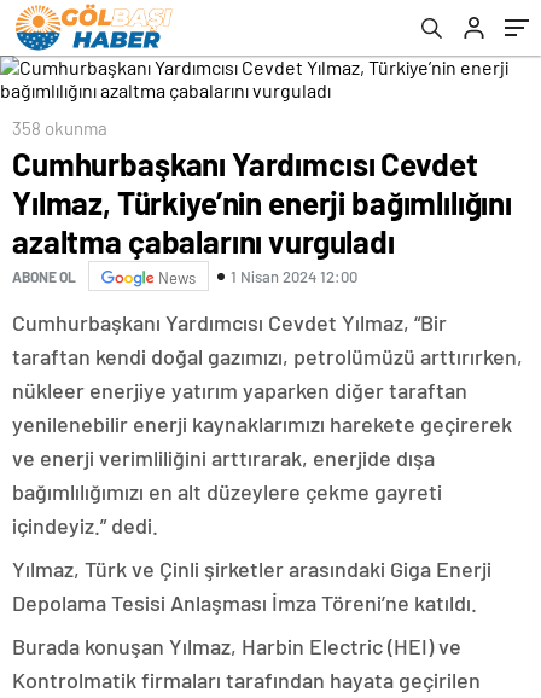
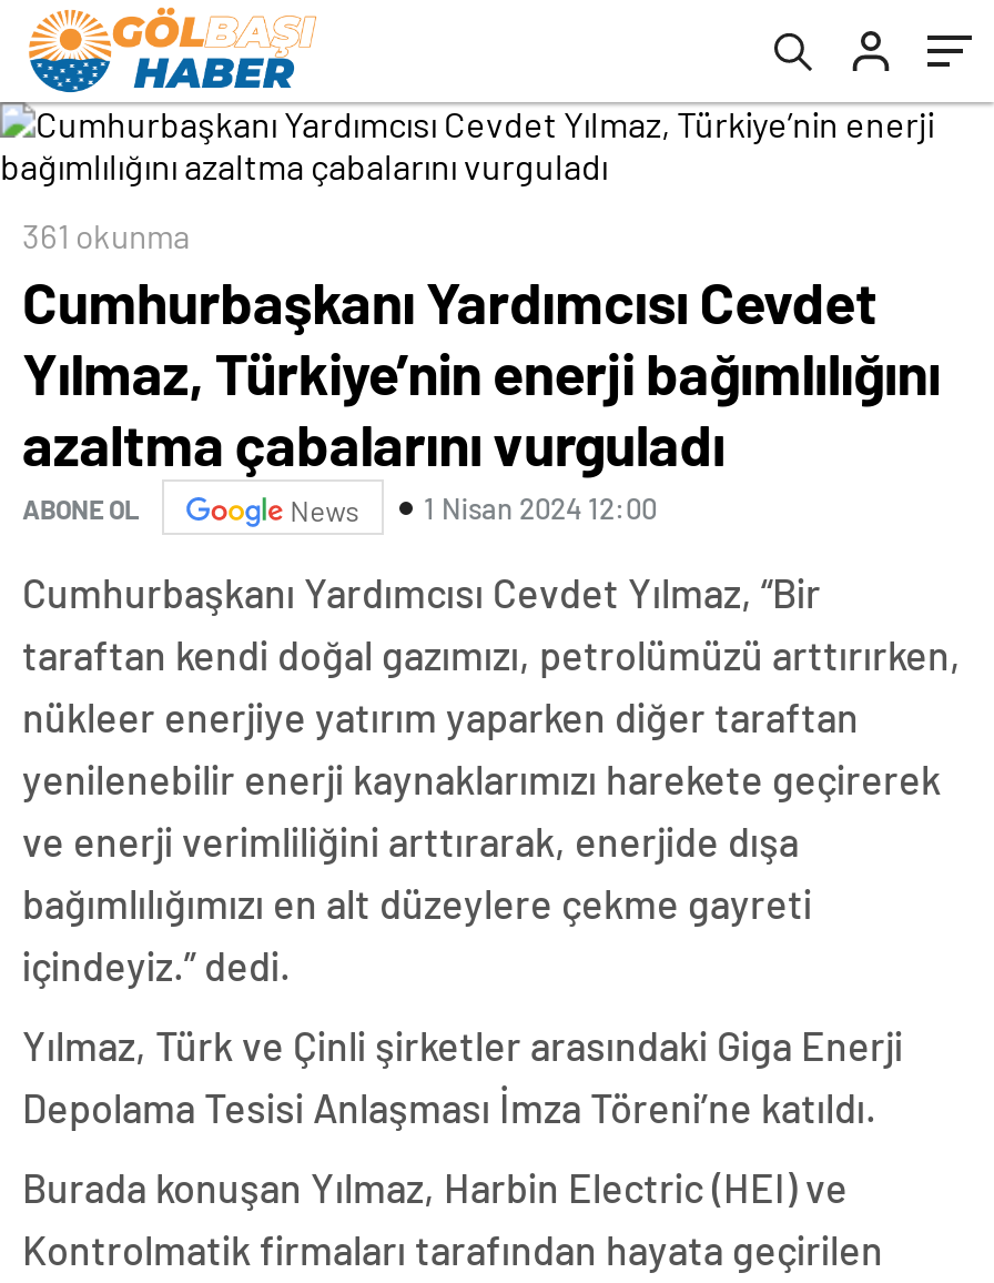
[12,117,107,139] 358 okunma -> [22,215,191,255] 361 okunma

